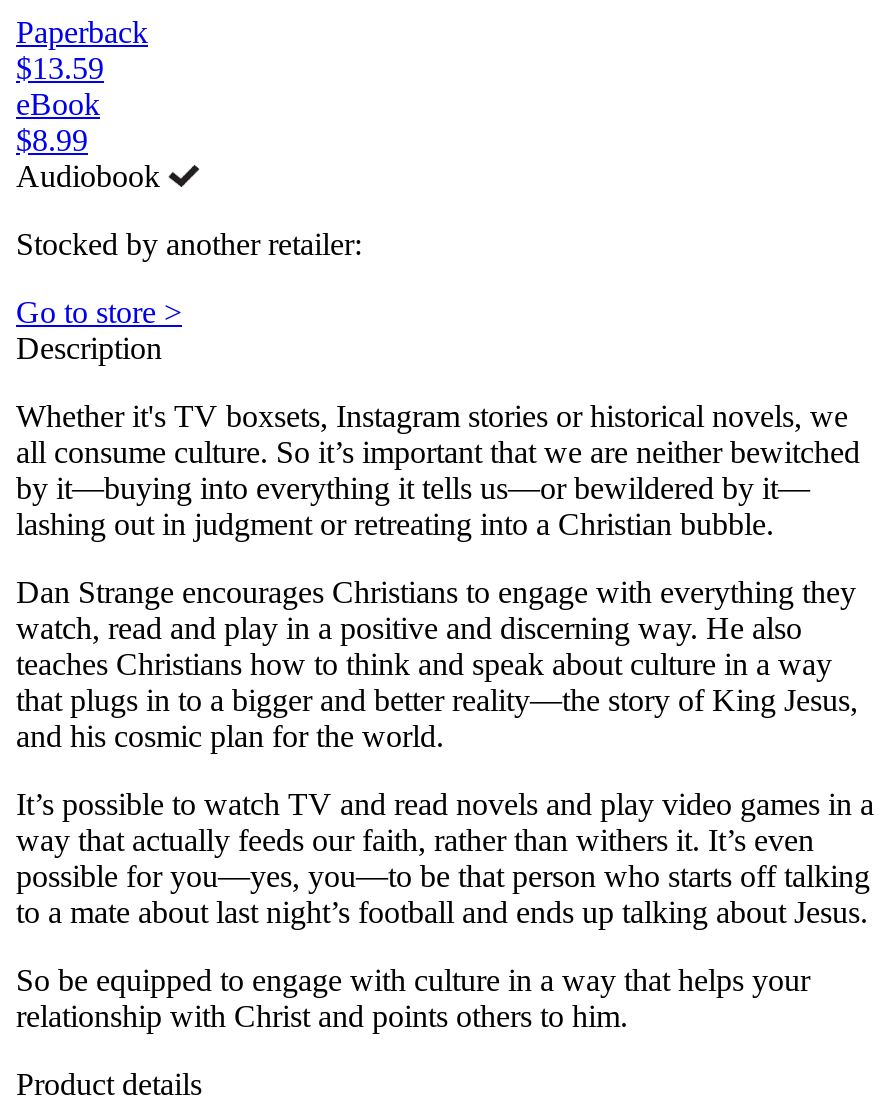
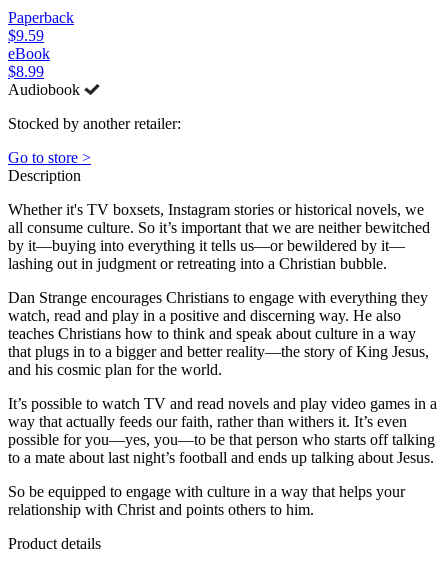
[16,51,104,85] $13.59 -> [8,27,44,44] $9.59

